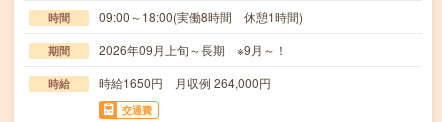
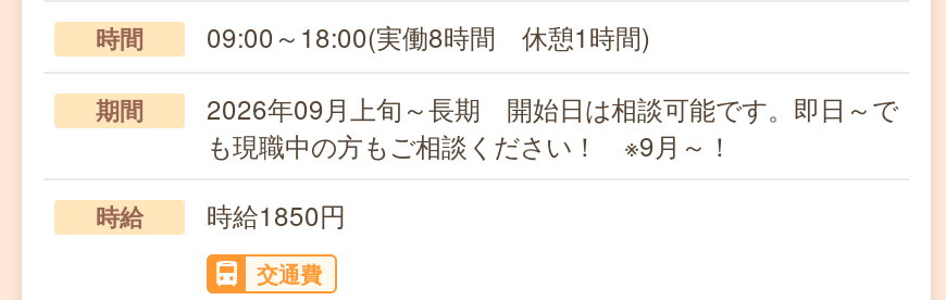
[99,41,287,58] 2026年09月上旬～長期 ※9月～！ -> [207,89,898,163] 2026年09月上旬～長期 開始日は相談可能です。即日～で | も現職中の方もご相談ください！ ※9月～！
[99,74,271,91] 時給1650円 月収例 264,000円 -> [207,196,346,233] 時給1850円

